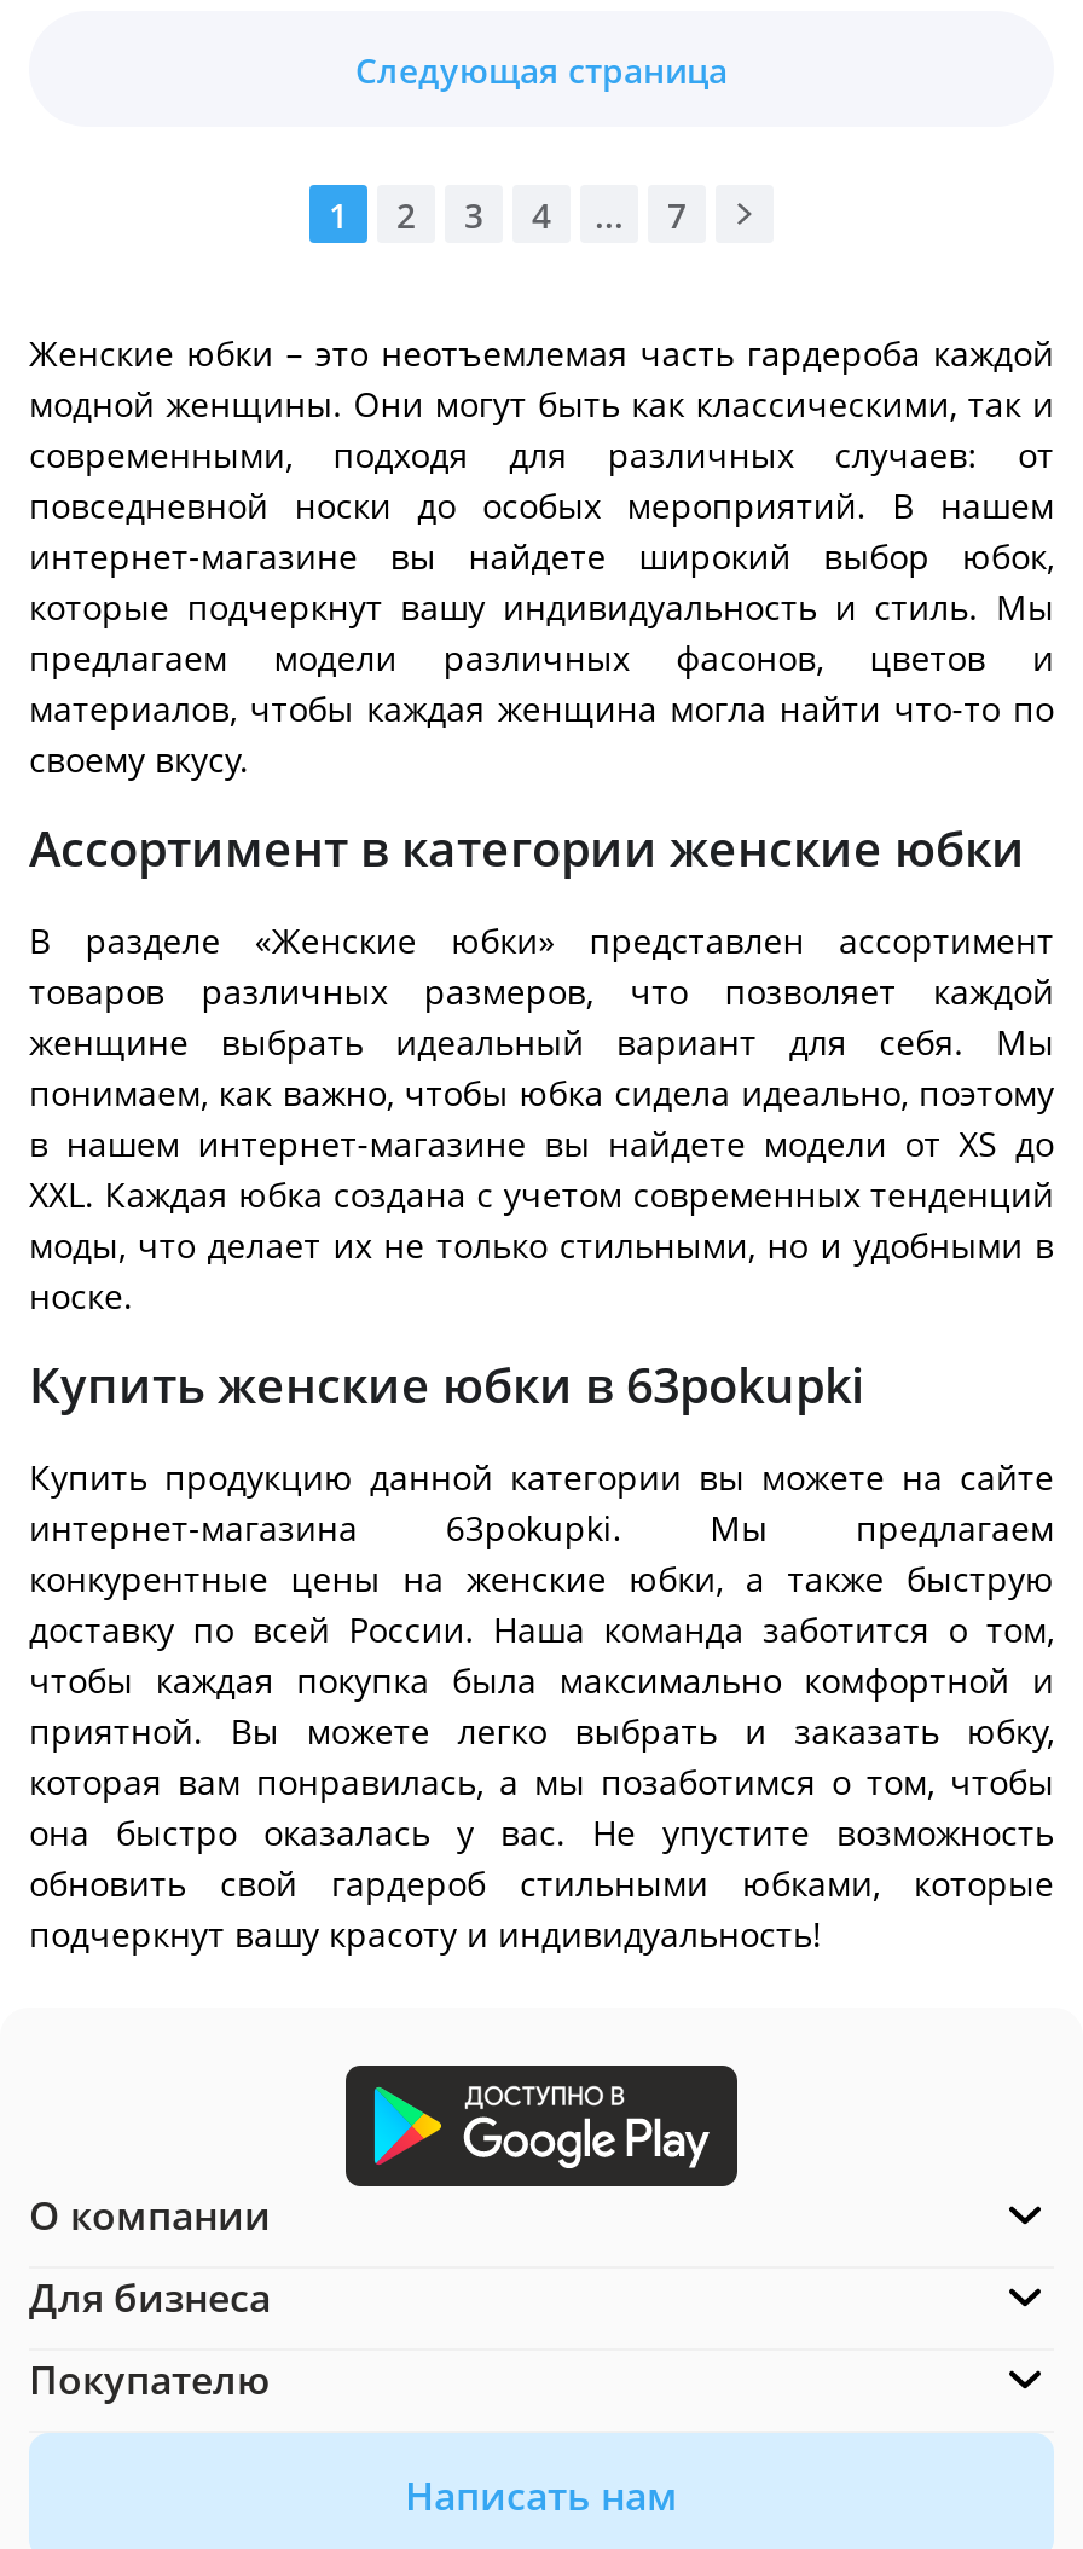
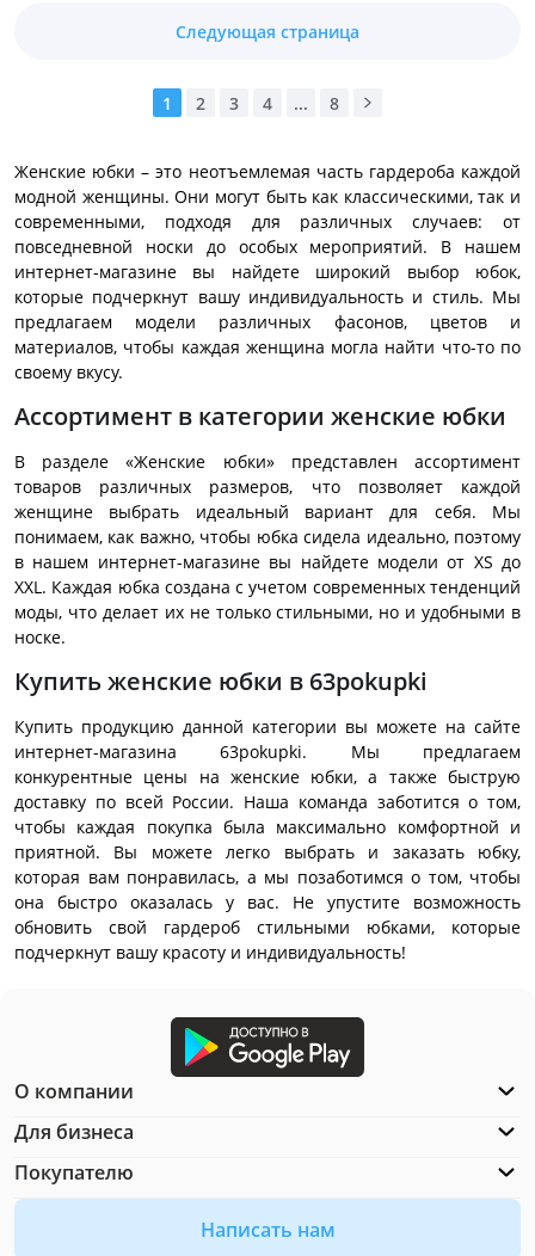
[667,191,687,237] 7 -> [330,91,339,114] 8

